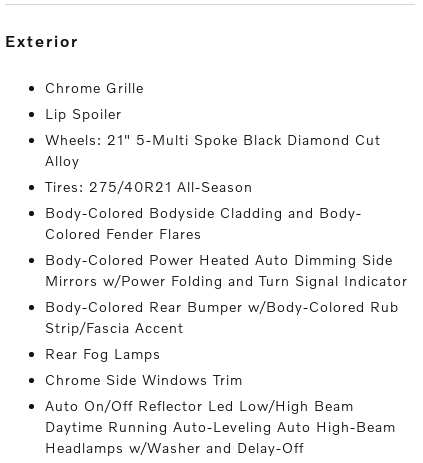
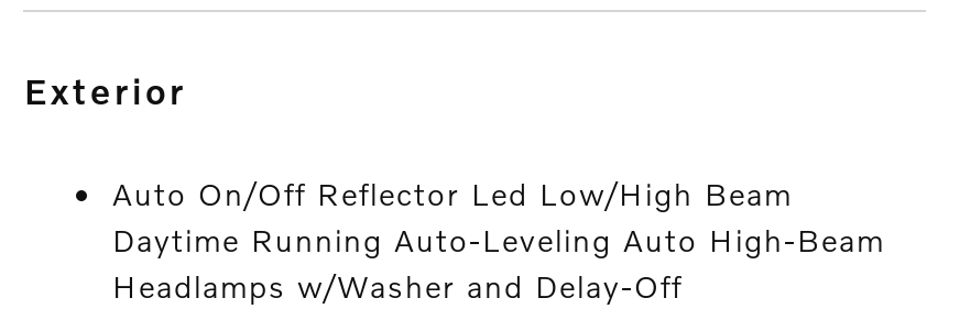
[45,79,408,388] Chrome Grille | Lip Spoiler | Wheels: 21" 5-Multi Spoke Black Diamond Cut | Alloy | Tires: 275/40R21 All-Season | Body-Colored Bodyside Cladding and Body- | Colored Fender Flares | Body-Colored Power Heated Auto Dimming Side | Mirrors w/Power Folding and Turn Signal Indicator | Body-Colored Rear Bumper w/Body-Colored Rub | Strip/Fascia Accent | Rear Fog Lamps | Chrome Side Windows Trim -> none

